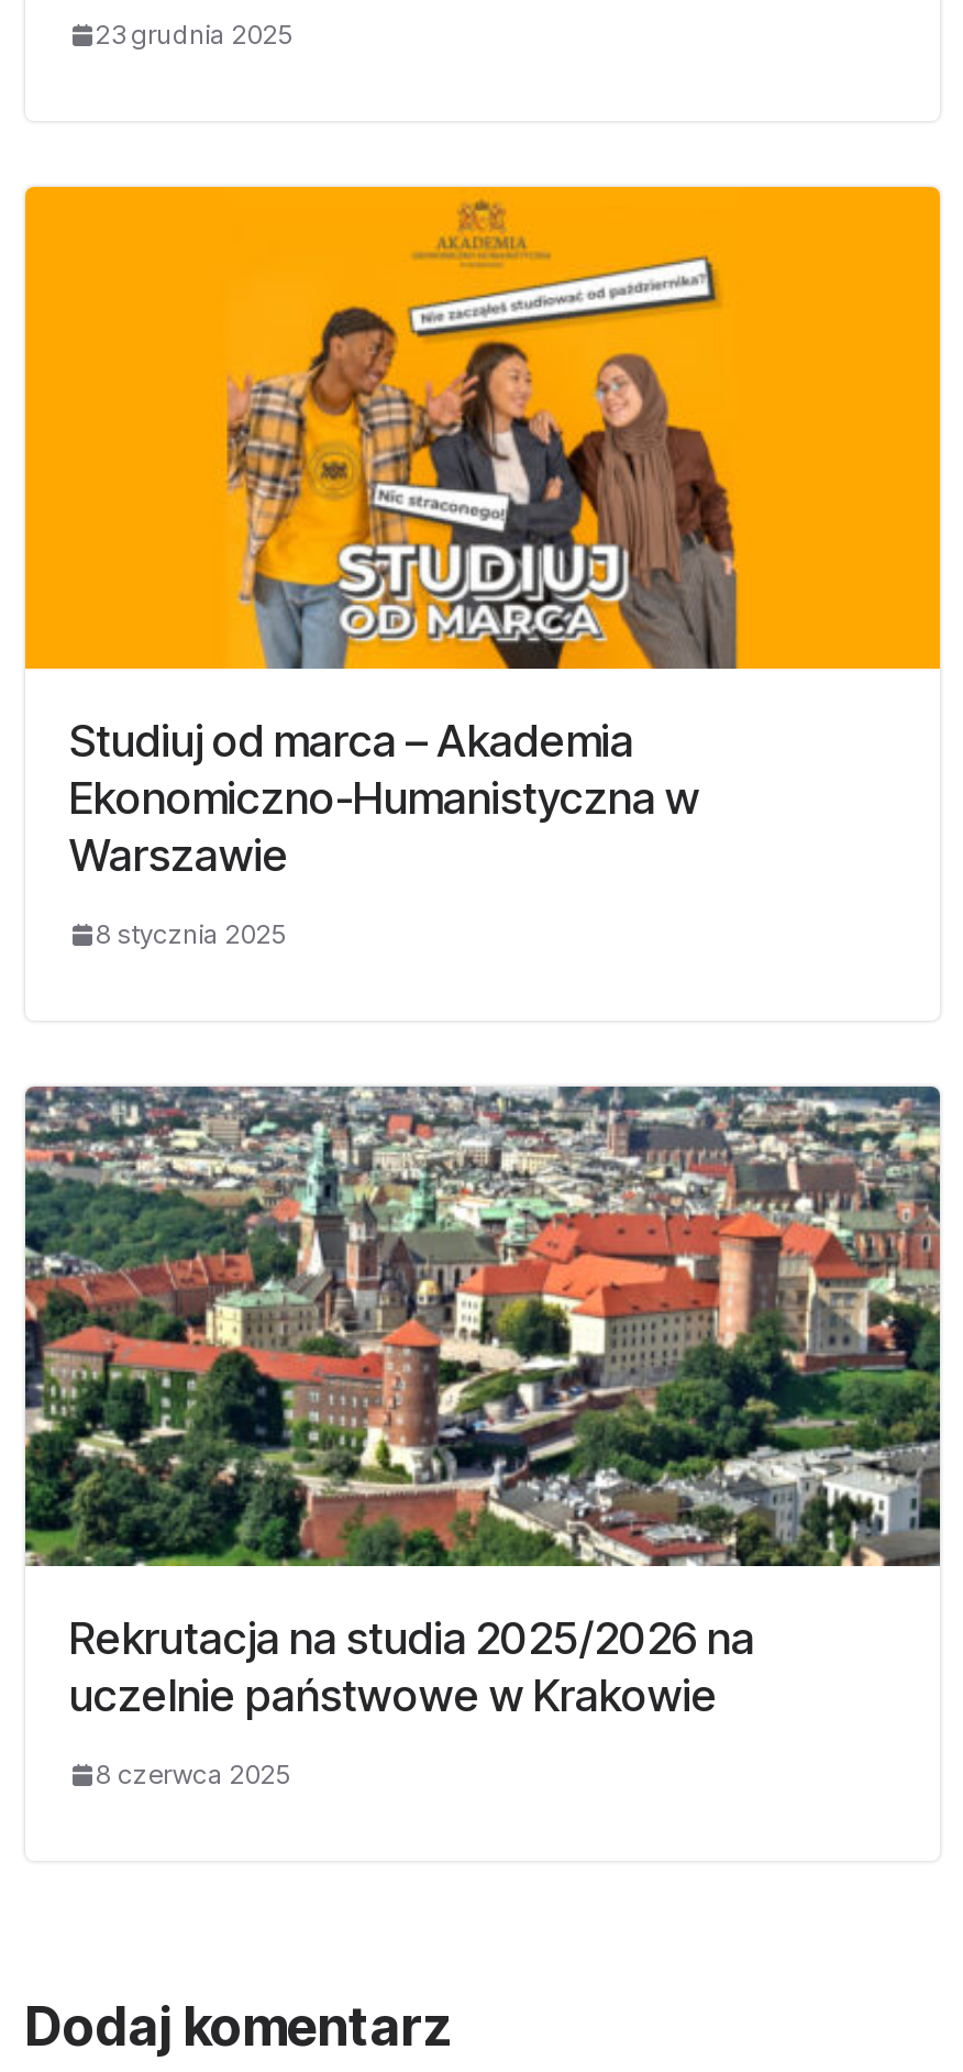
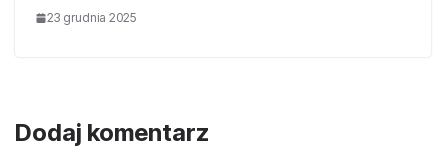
[23,185,942,949] [image] | Studiuj od marca – Akademia | Ekonomiczno-Humanistyczna w | Warszawie | 8 stycznia 2025 -> none
[23,1084,942,1791] [image] | Rekrutacja na studia 2025/2026 na | uczelnie państwowe w Krakowie | 8 czerwca 2025 -> none

